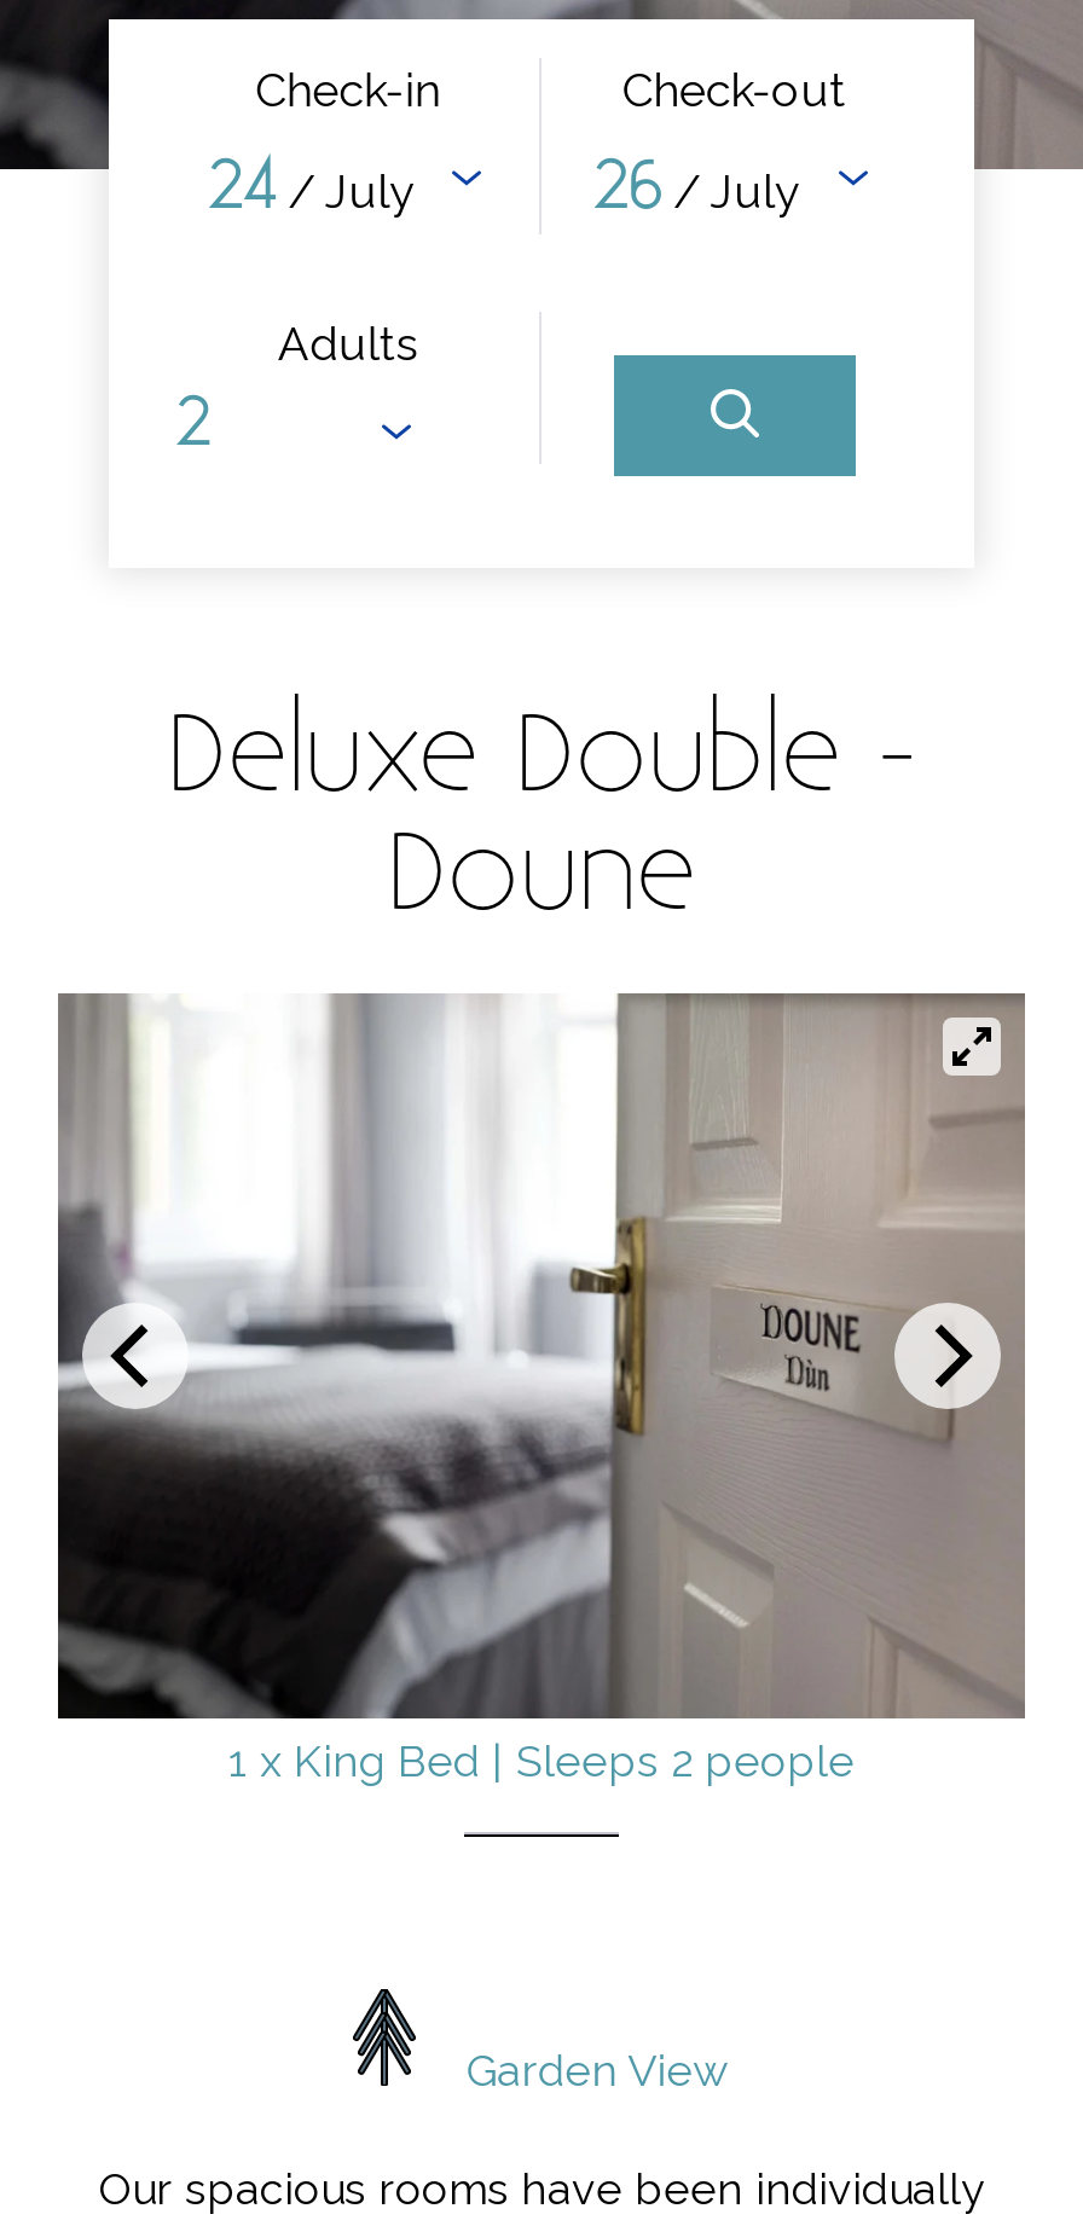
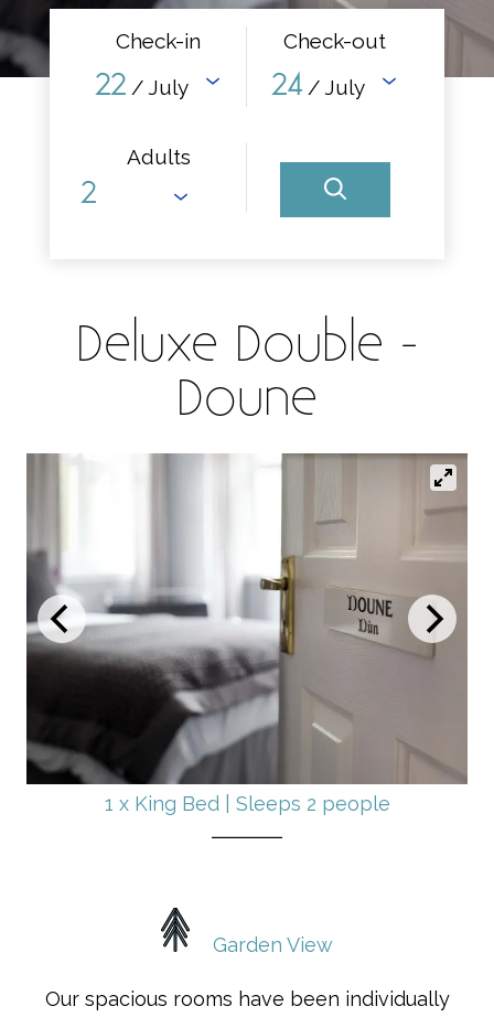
[208,150,414,227] 24 / July -> [95,68,189,104] 22 / July
[593,150,799,227] 26 / July -> [271,68,364,104] 24 / July

